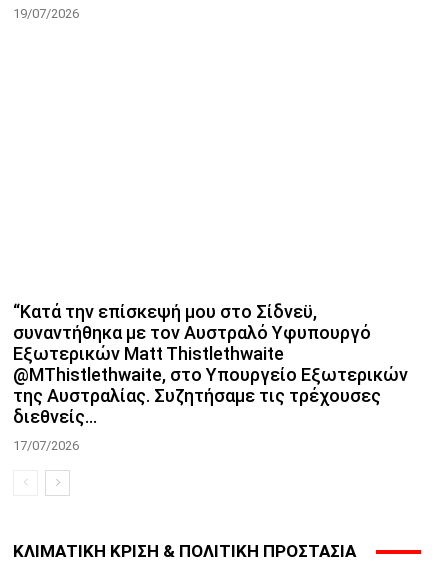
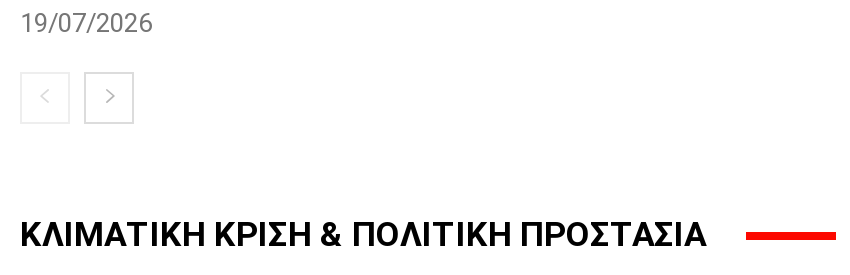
[13,301,408,453] “Κατά την επίσκεψή μου στο Σίδνεϋ, | συναντήθηκα με τον Αυστραλό Υφυπουργό | Εξωτερικών Matt Thistlethwaite | @MThistlethwaite, στο Υπουργείο Εξωτερικών | της Αυστραλίας. Συζητήσαμε τις τρέχουσες | διεθνείς... | 17/07/2026 -> none

